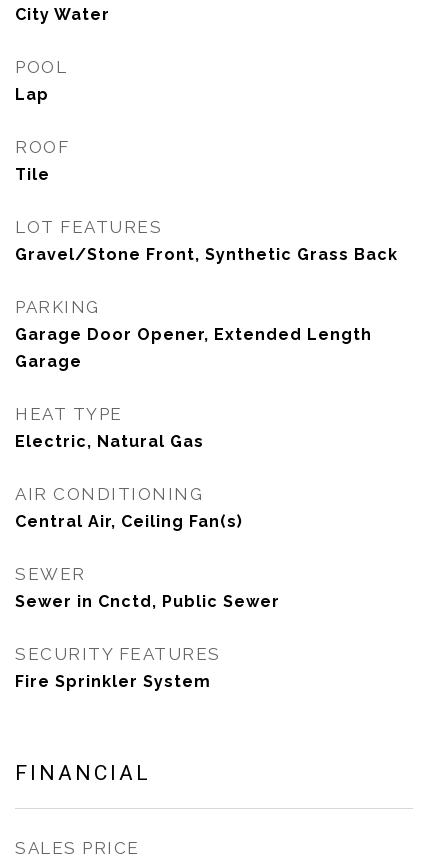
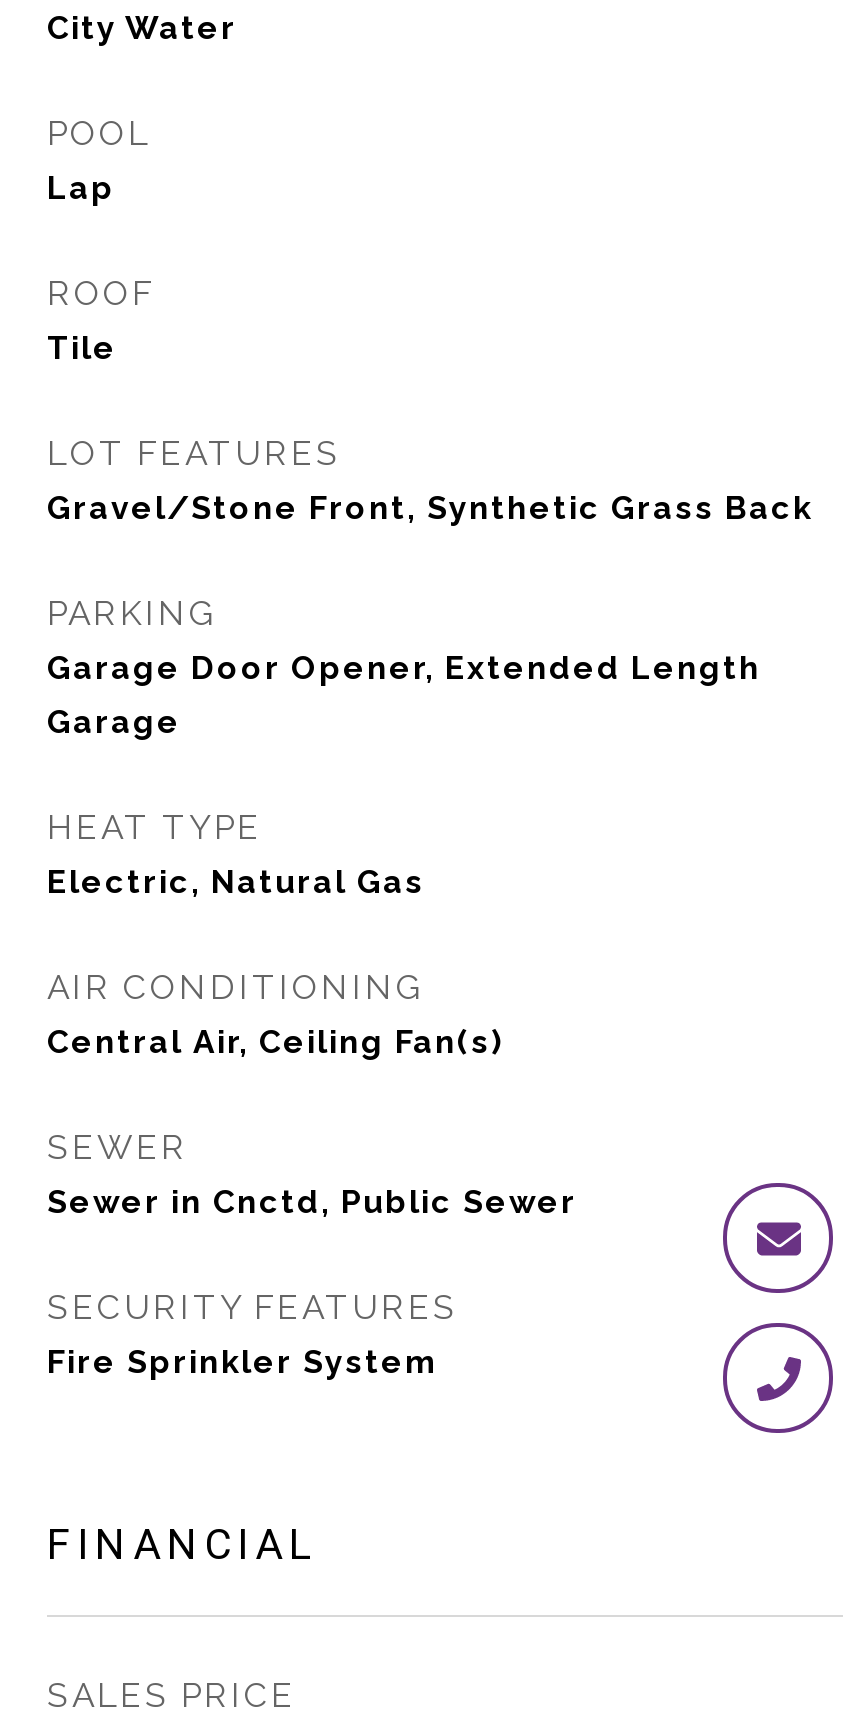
none -> [721,1181,835,1295] [image]
none -> [721,1321,835,1435] [image]

